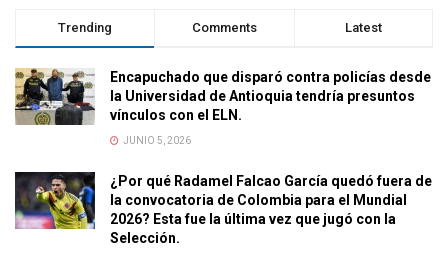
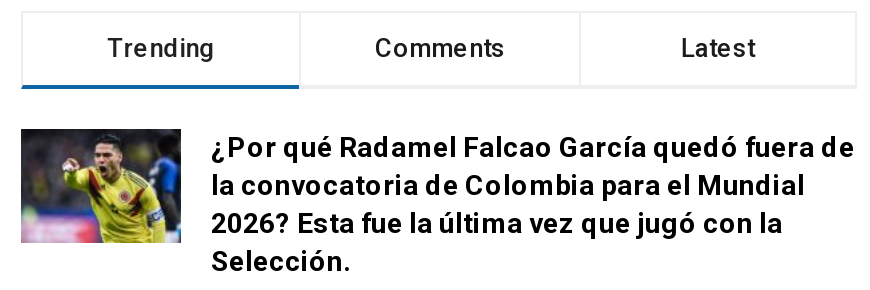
[14,68,431,146] [image] | Encapuchado que disparó contra policías desde | la Universidad de Antioquia tendría presuntos | vínculos con el ELN. | JUNIO 5, 2026 -> none

